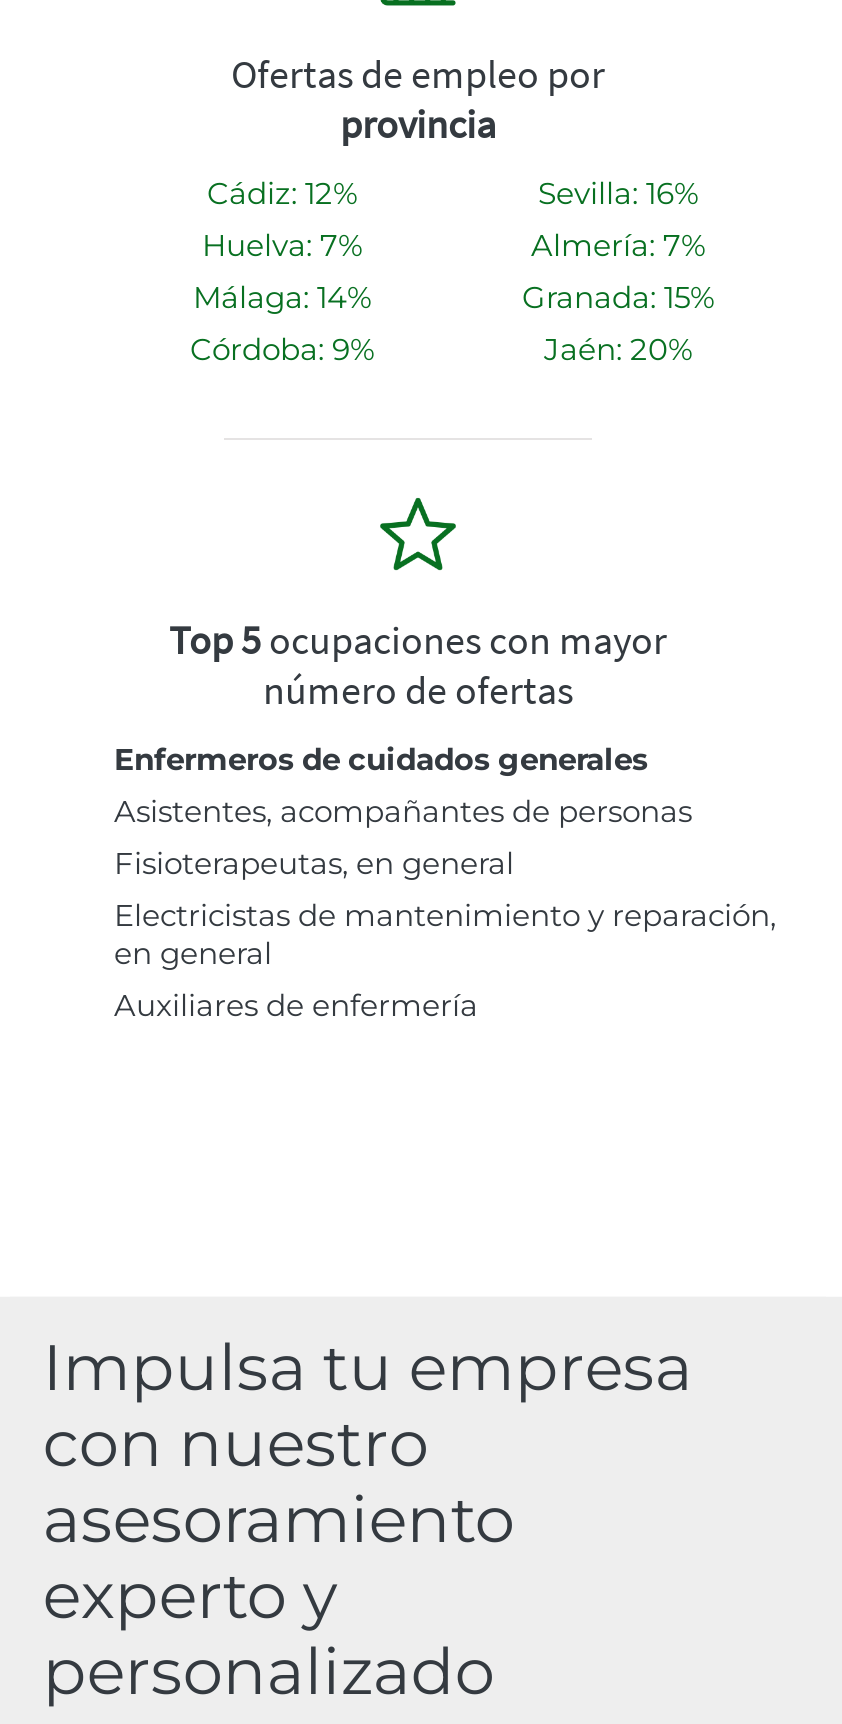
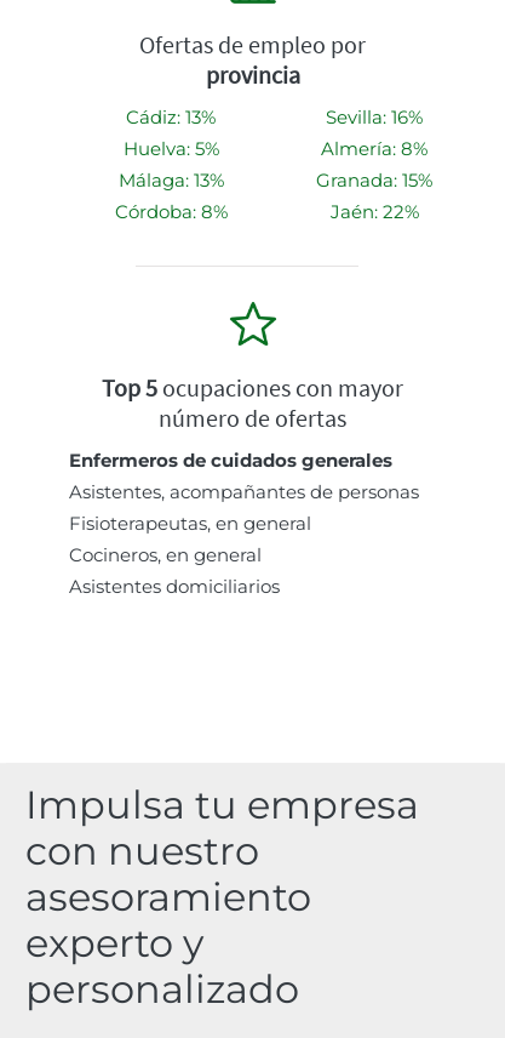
[207,174,357,212] Cádiz: 12% -> [126,106,216,129] Cádiz: 13%
[202,226,362,264] Huelva: 7% -> [123,137,219,160] Huelva: 5%
[531,226,705,264] Almería: 7% -> [321,137,427,160] Almería: 8%
[193,278,371,316] Málaga: 14% -> [118,169,223,192] Málaga: 13%
[190,330,374,368] Córdoba: 9% -> [114,200,227,223] Córdoba: 8%
[544,330,692,368] Jaén: 20% -> [330,200,418,223] Jaén: 22%
[114,896,776,1024] Electricistas de mantenimiento y reparación, | en general | Auxiliares de enfermería -> [69,543,280,598] Cocineros, en general | Asistentes domiciliarios

